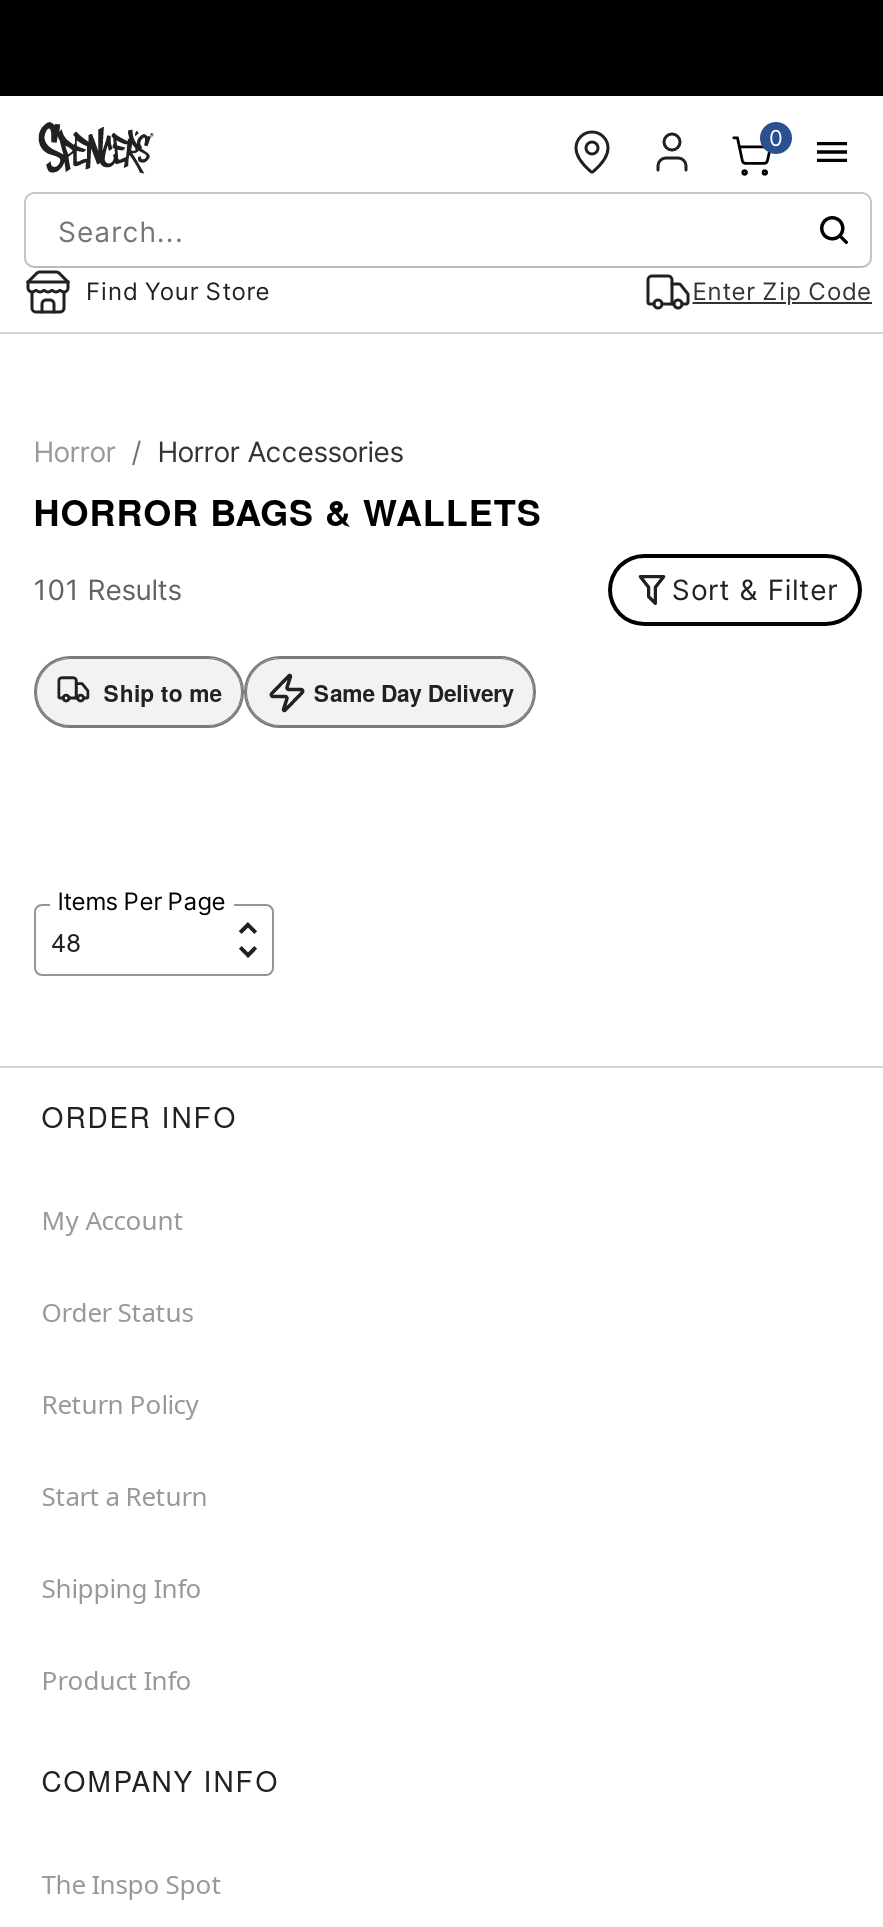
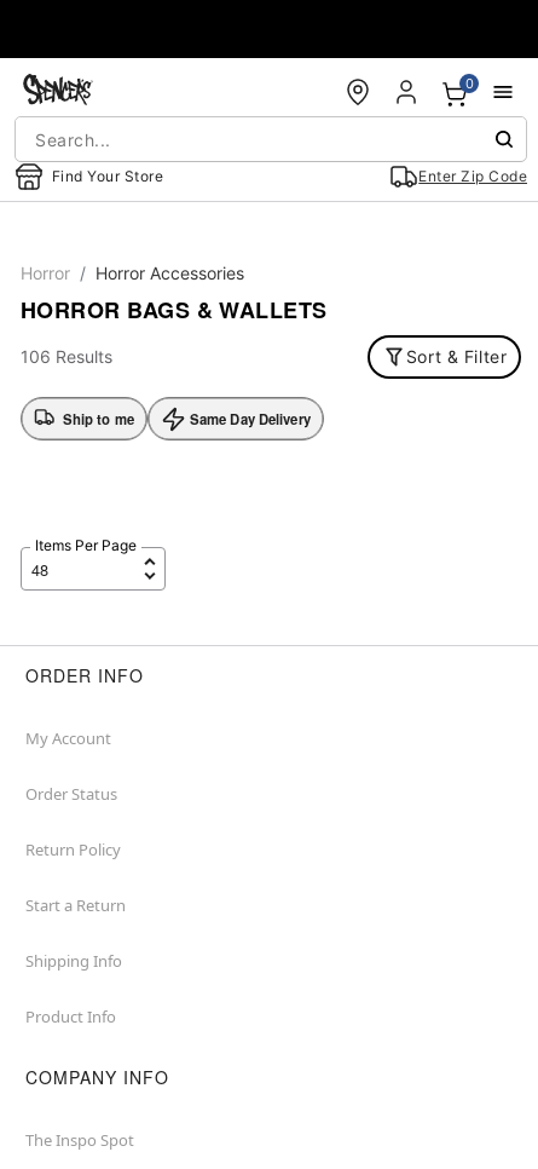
[34,572,182,606] 101 Results -> [20,346,112,367] 106 Results

